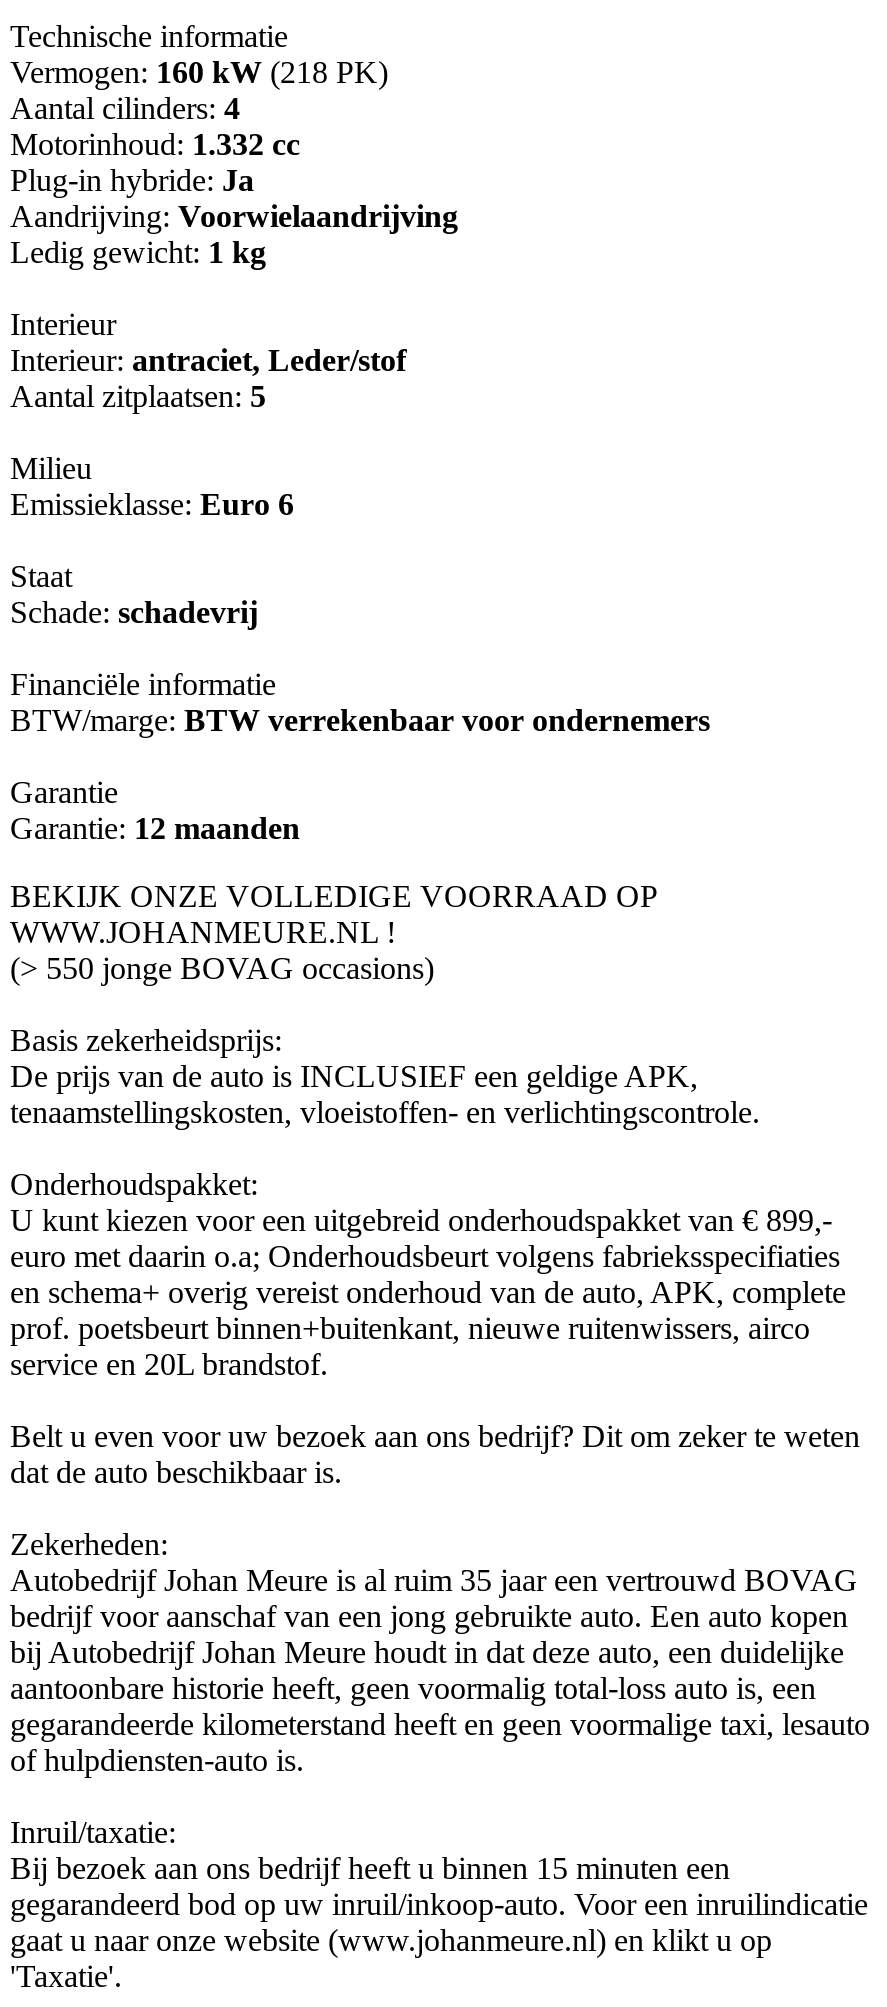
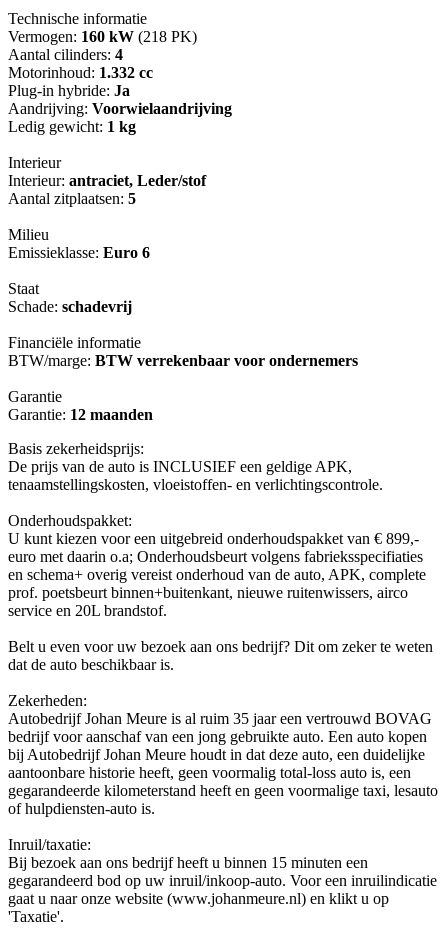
[10,879,656,985] BEKIJK ONZE VOLLEDIGE VOORRAAD OP | WWW.JOHANMEURE.NL ! | (> 550 jonge BOVAG occasions) -> none

